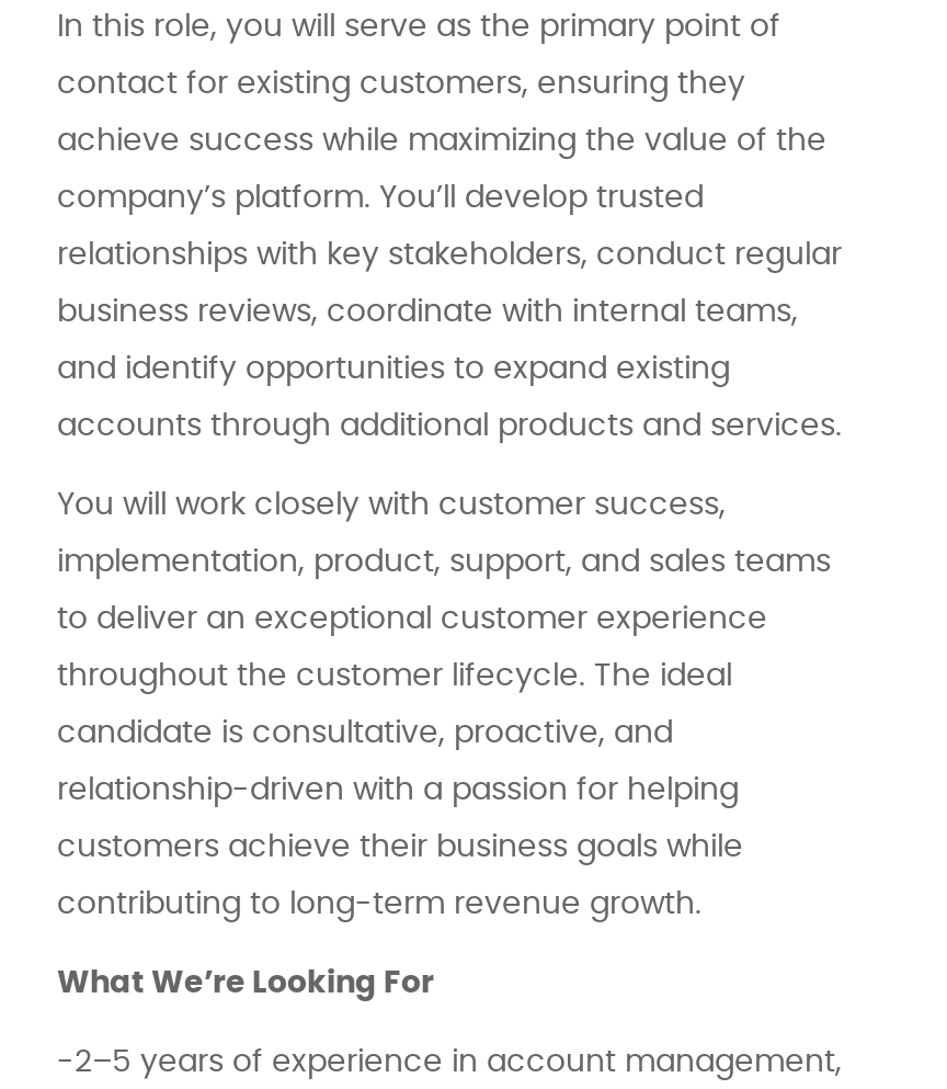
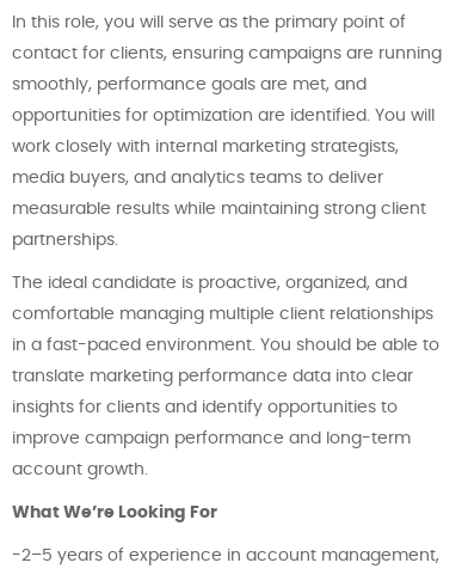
[57,69,842,920] contact for existing customers, ensuring they | achieve success while maximizing the value of the | company’s platform. You’ll develop trusted | relationships with key stakeholders, conduct regular | business reviews, coordinate with internal teams, | and identify opportunities to expand existing | accounts through additional products and services. | You will work closely with customer success, | implementation, product, support, and sales teams | to deliver an exceptional customer experience | throughout the customer lifecycle. The ideal | candidate is consultative, proactive, and | relationship-driven with a passion for helping | customers achieve their business goals while | contributing to long-term revenue growth. -> [12,45,442,478] contact for clients, ensuring campaigns are running | smoothly, performance goals are met, and | opportunities for optimization are identified. You will | work closely with internal marketing strategists, | media buyers, and analytics teams to deliver | measurable results while maintaining strong client | partnerships. | The ideal candidate is proactive, organized, and | comfortable managing multiple client relationships | in a fast-paced environment. You should be able to | translate marketing performance data into clear | insights for clients and identify opportunities to | improve campaign performance and long-term | account growth.

